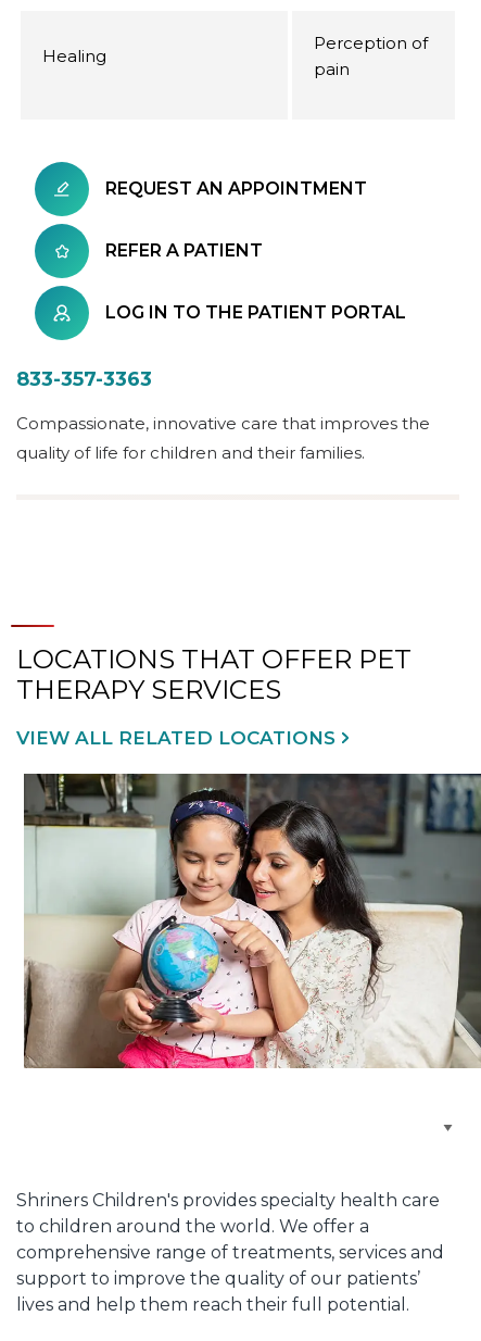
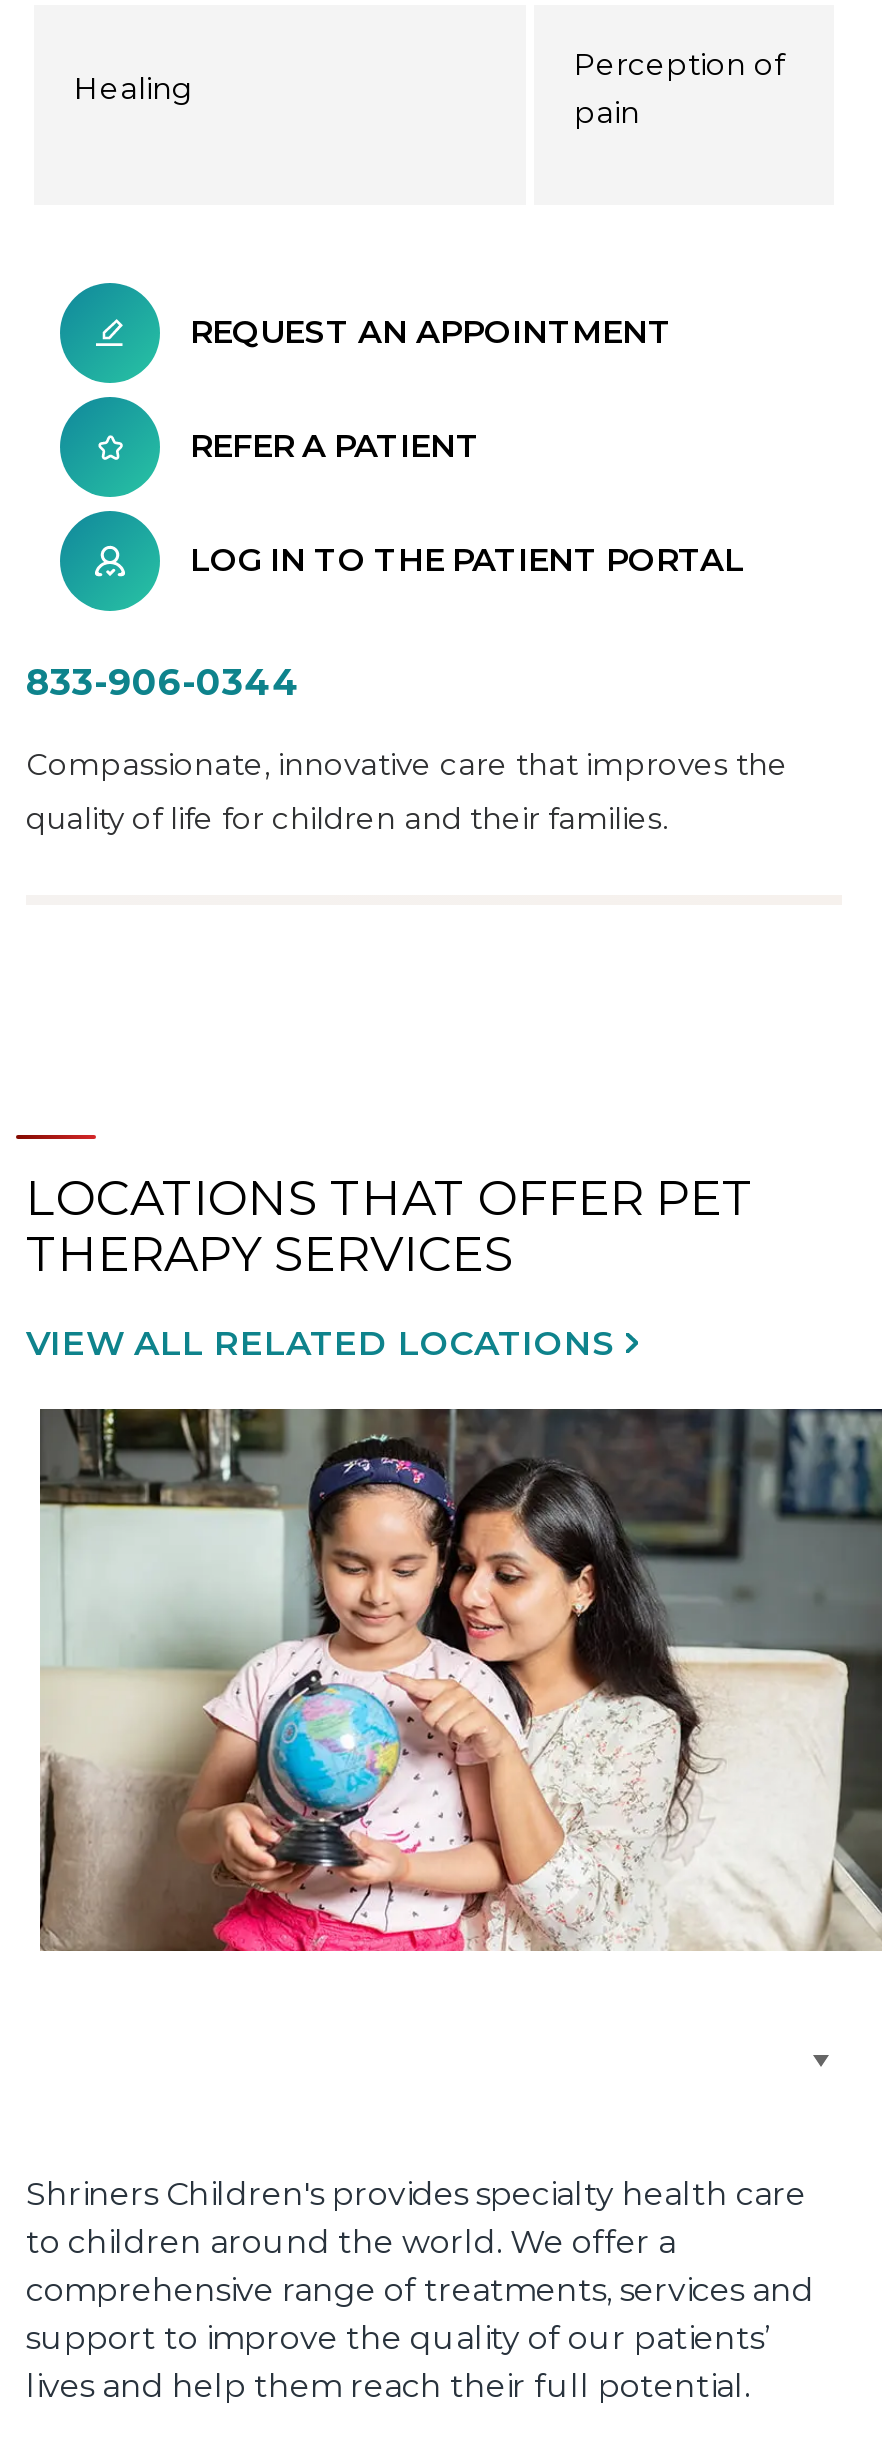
[16,367,152,391] 833-357-3363 -> [26,661,300,705] 833-906-0344

